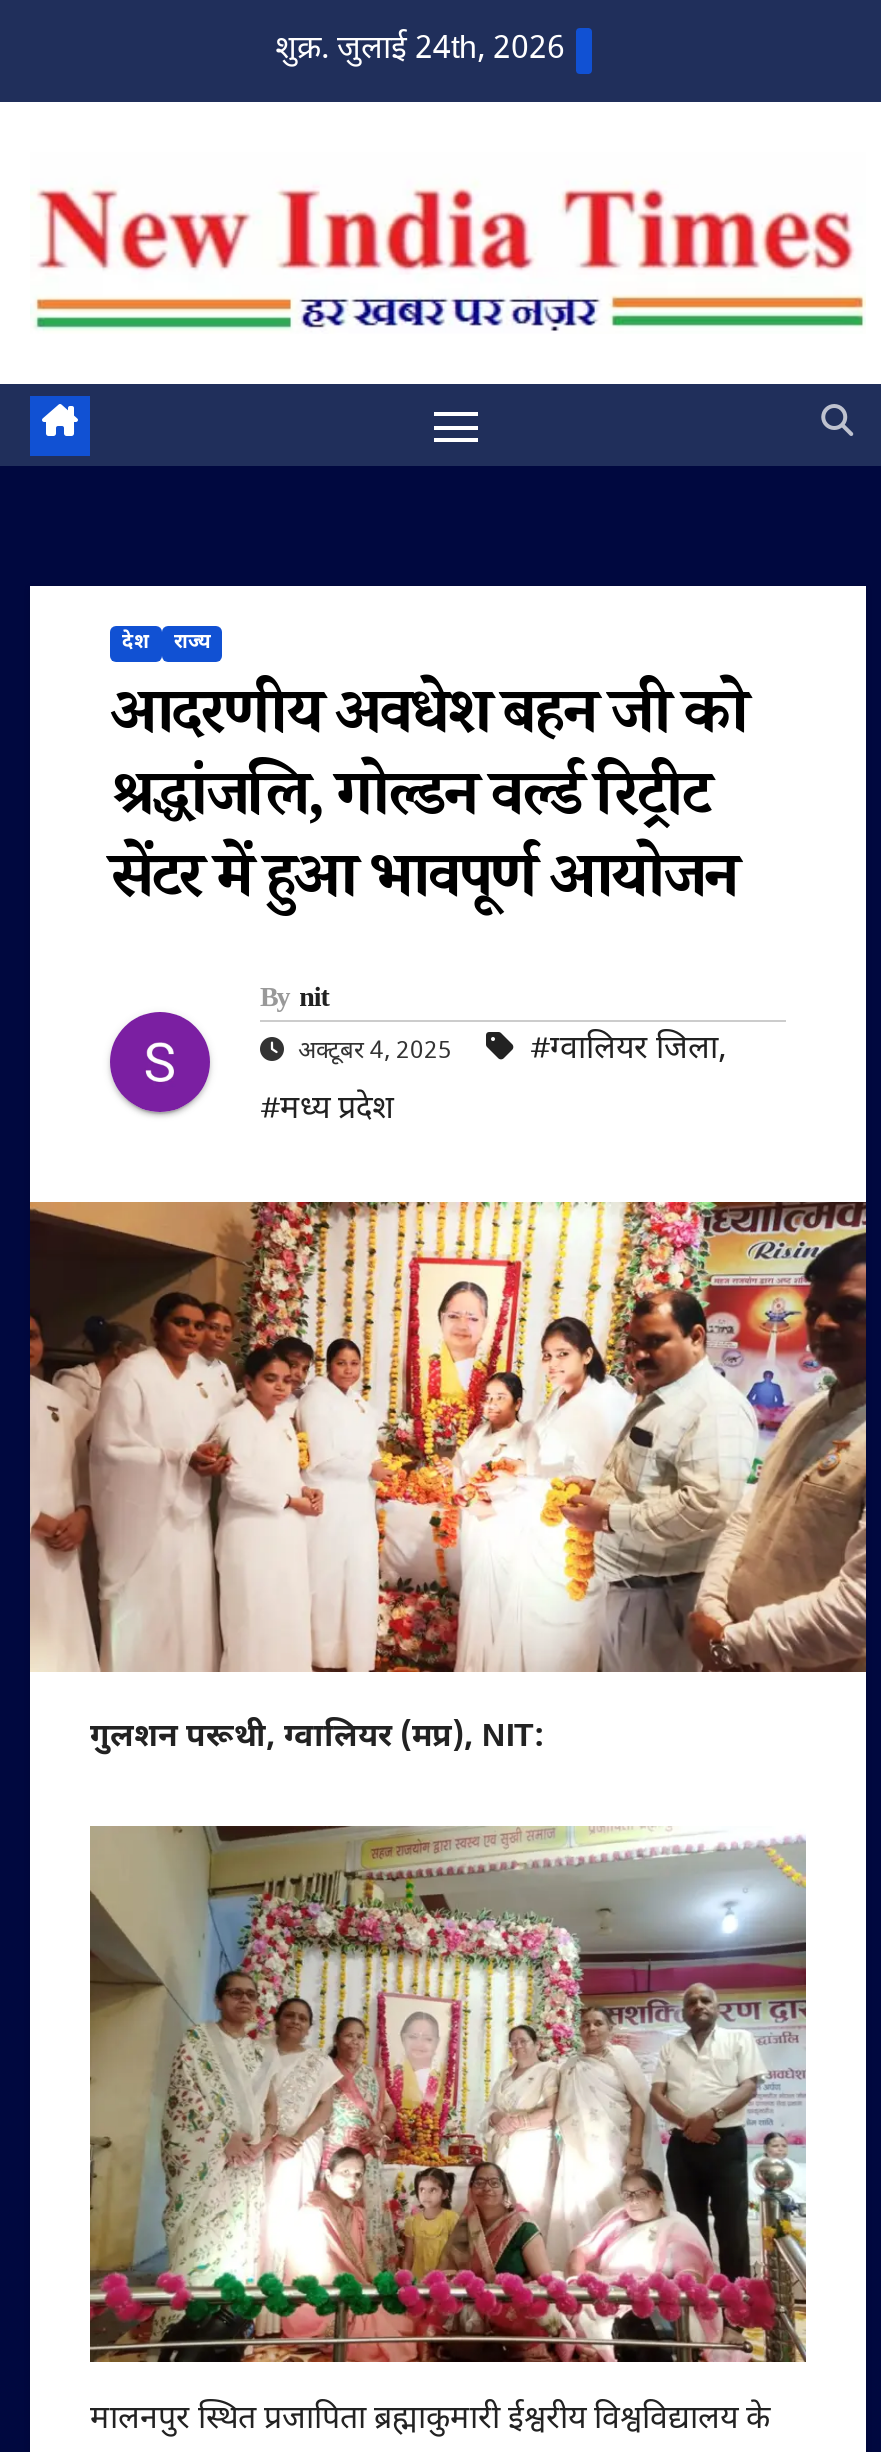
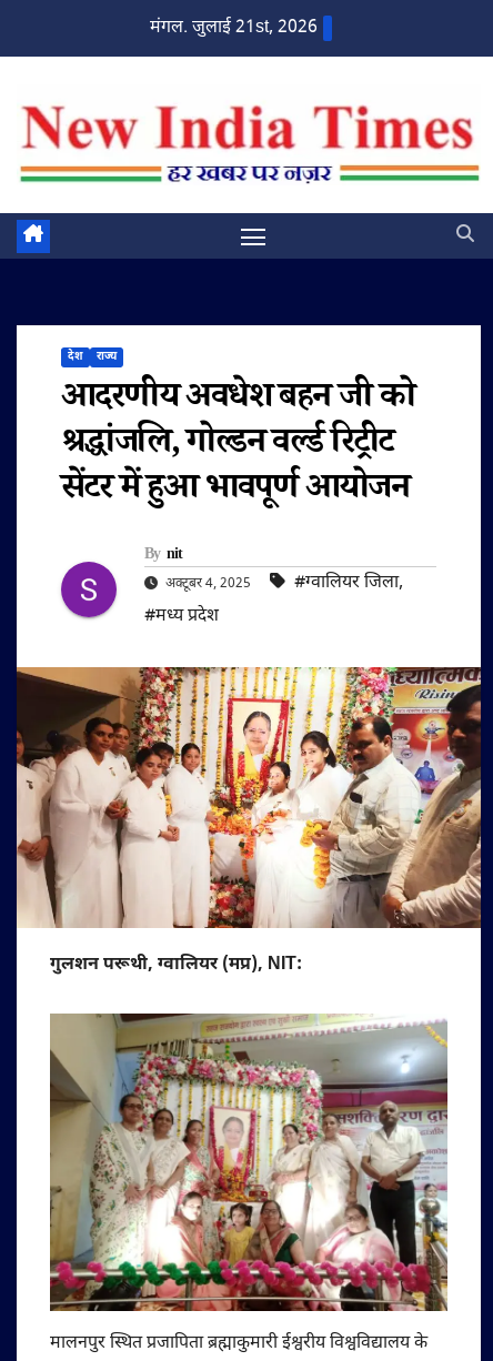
[275,30,565,72] शुक्र. जुलाई 24th, 2026 -> [149,17,317,40] मंगल. जुलाई 21st, 2026

